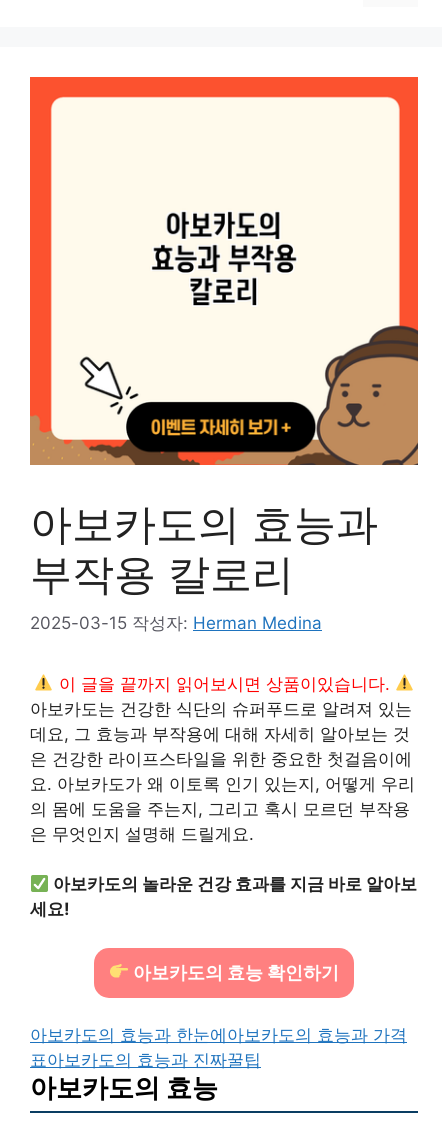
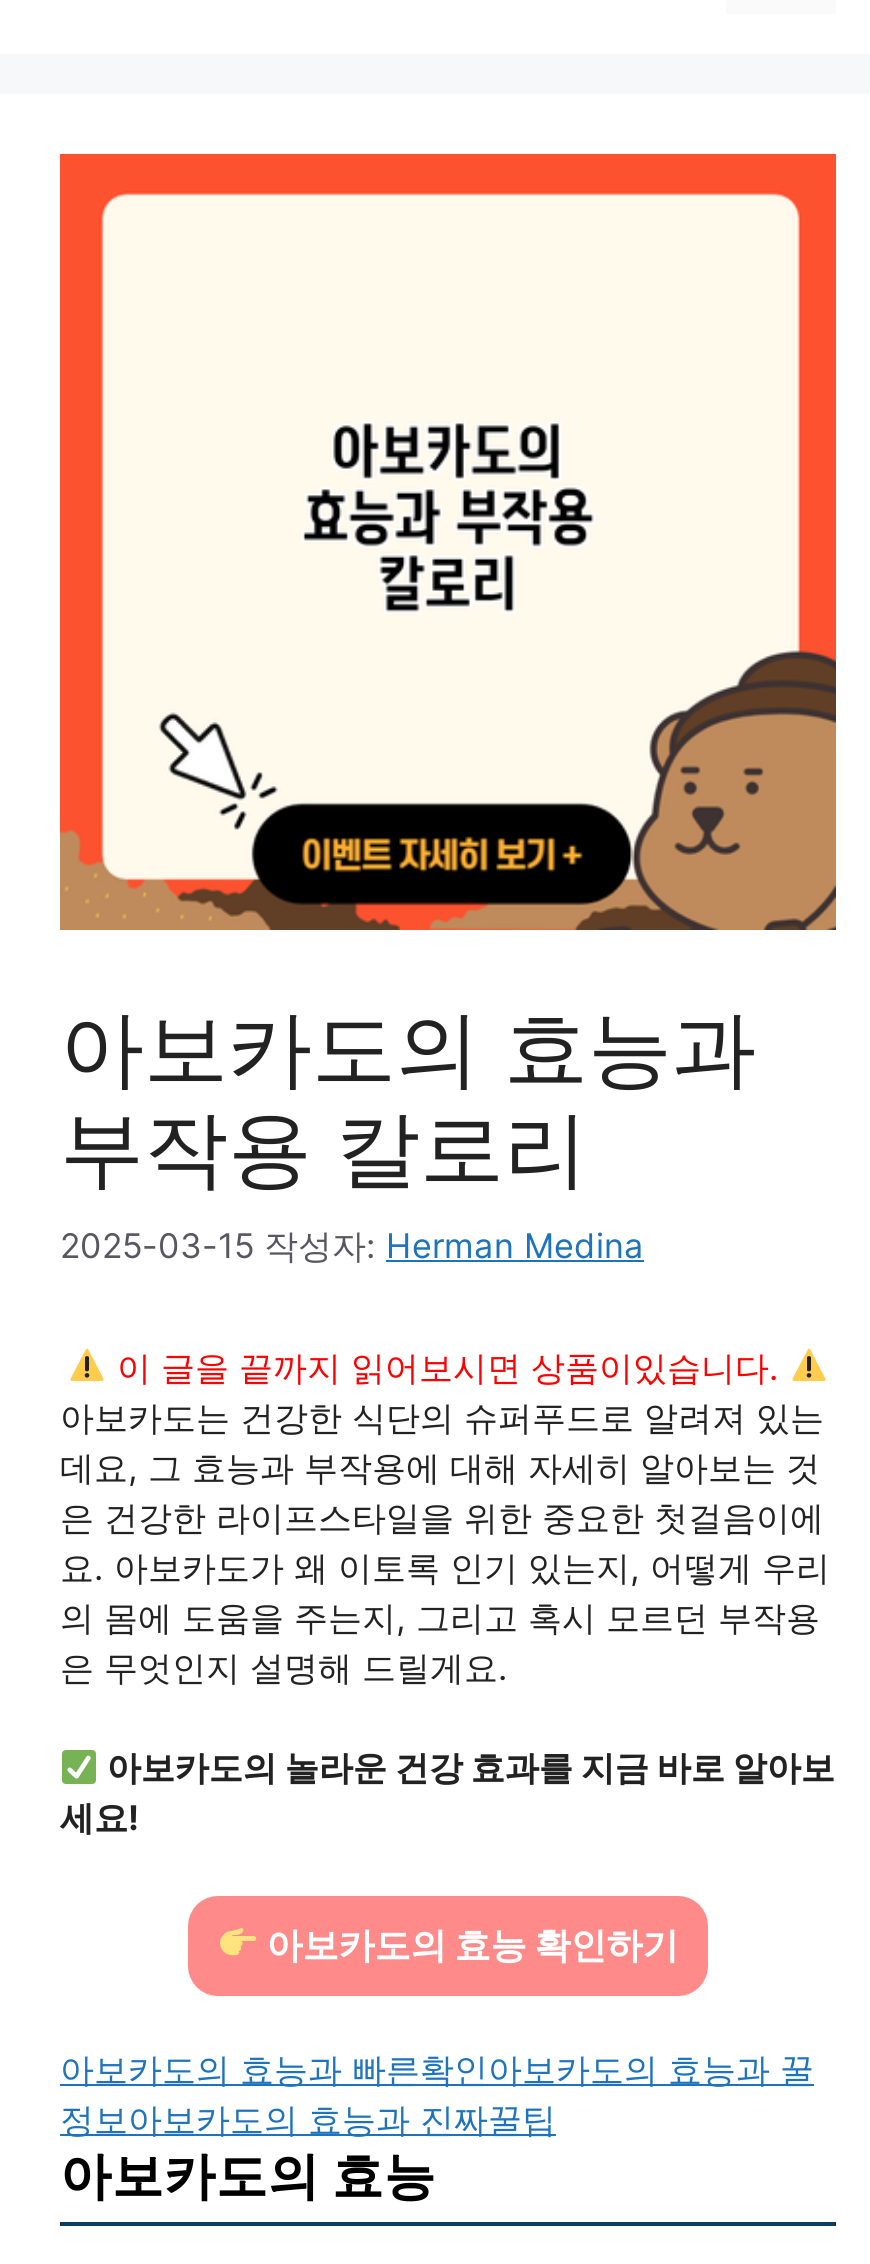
[30,1025,407,1045] 아보카도의 효능과 한눈에 아보카도의 효능과 가격 -> [60,2050,814,2090] 아보카도의 효능과 빠른확인 아보카도의 효능과 꿀
[30,1050,261,1070] 표 아보카도의 효능과 진짜꿀팁 -> [60,2100,556,2140] 정보 아보카도의 효능과 진짜꿀팁

